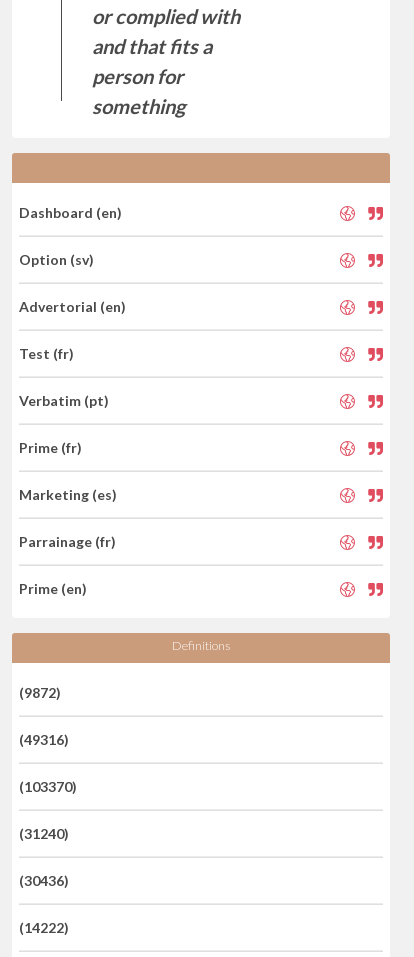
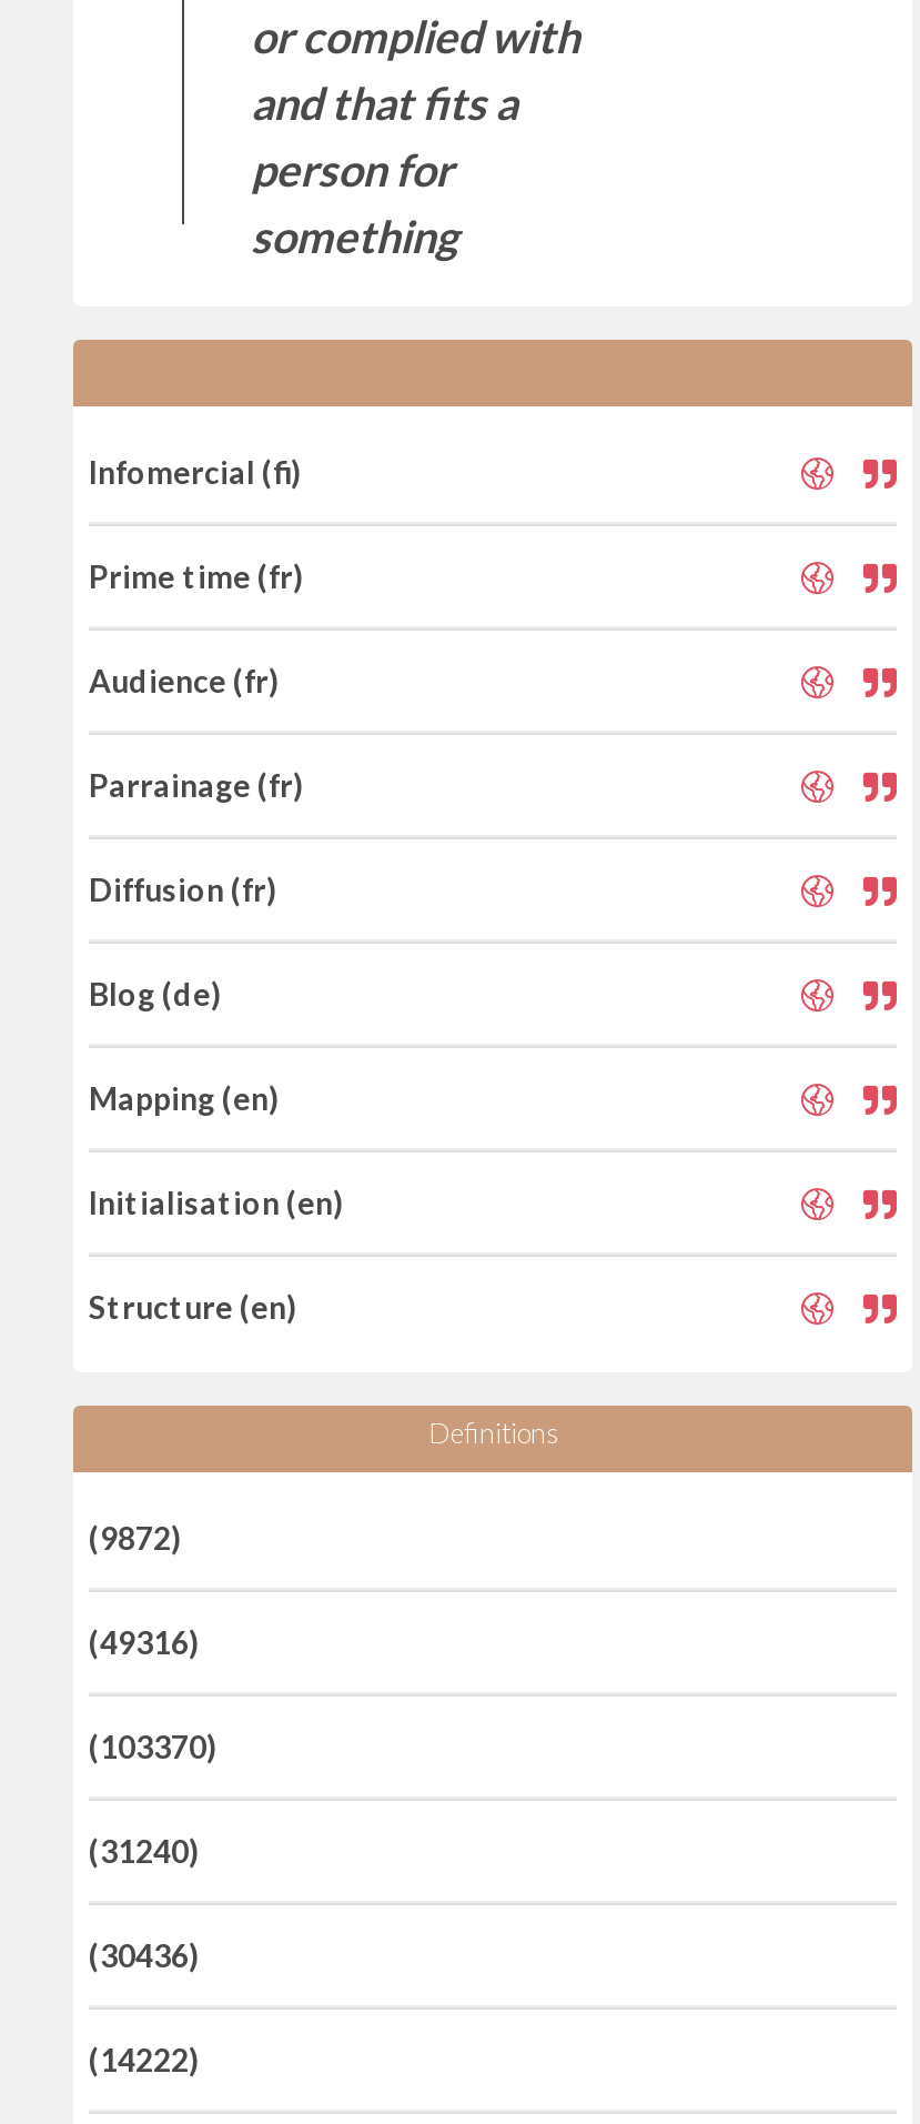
[19,204,126,503] Dashboard (en) | Option (sv) | Advertorial (en) | Test (fr) | Verbatim (pt) | Prime (fr) | Marketing (es) -> [89,453,304,699] Infomercial (fi) | Prime time (fr) | Audience (fr)
moved [19,533,116,550] -> [89,766,304,804]: Parrainage (fr)
[19,580,87,597] Prime (en) -> [89,870,344,1326] Diffusion (fr) | Blog (de) | Mapping (en) | Initialisation (en) | Structure (en)

